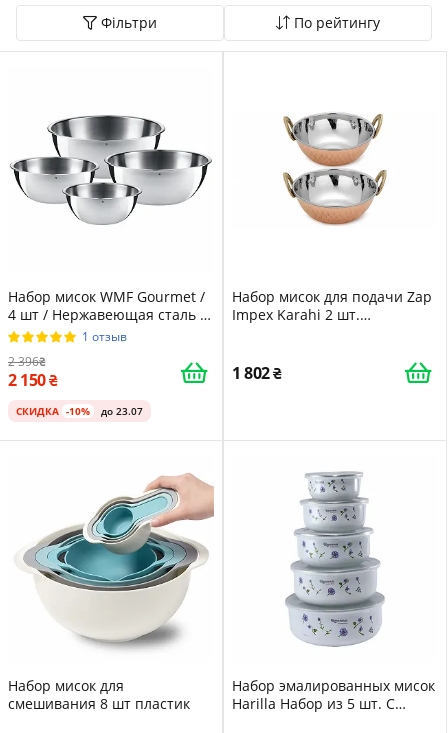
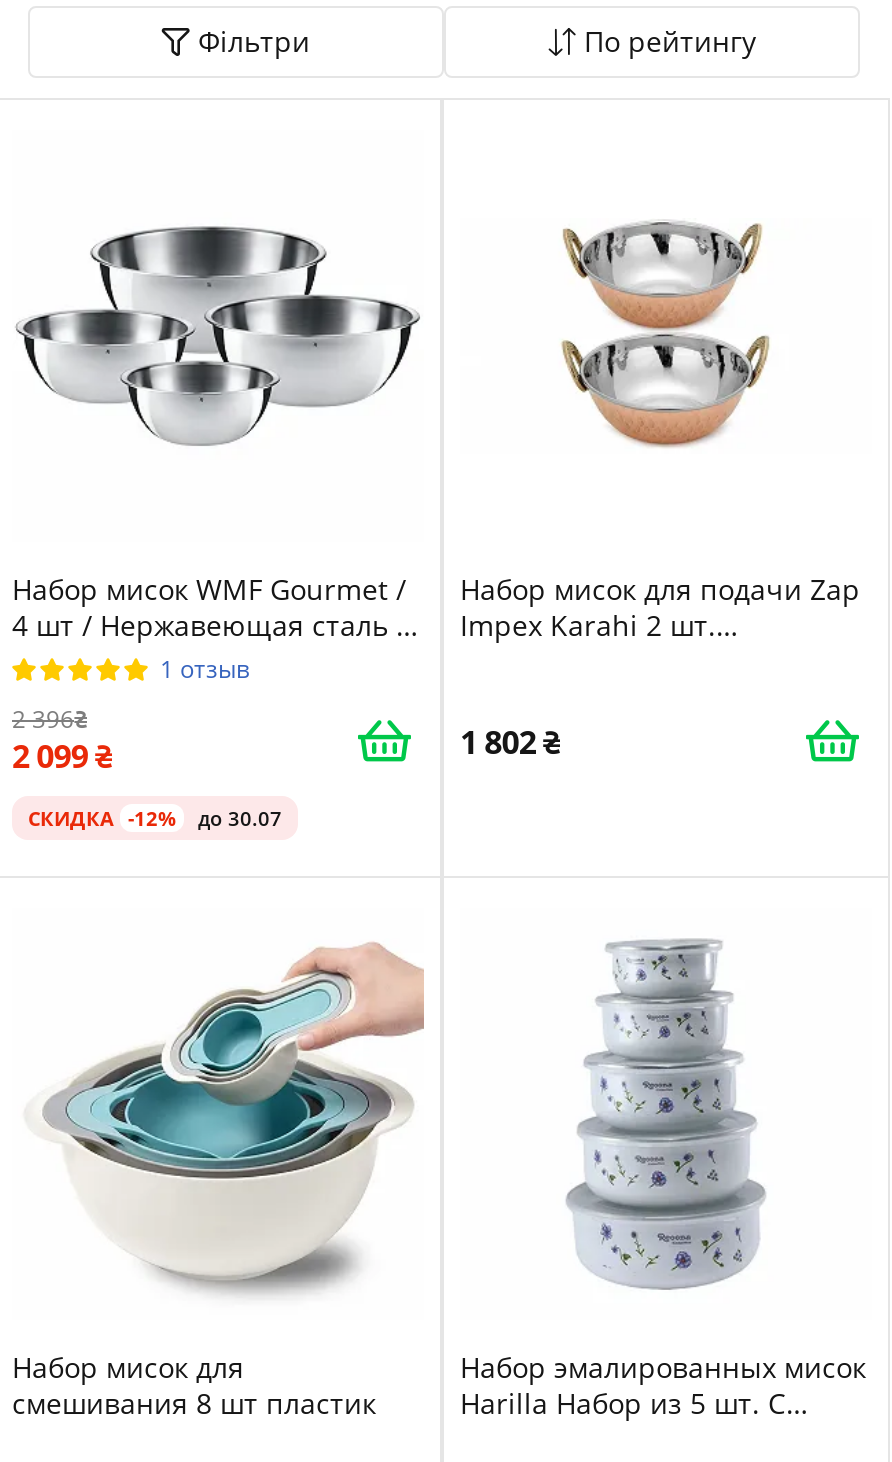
[8,368,49,390] 2 150 -> [12,733,95,777] 2 099
[16,404,90,418] СКИДКА -10% -> [28,804,176,832] СКИДКА -12%
[101,404,143,418] до 23.07 -> [198,804,282,832] до 30.07

